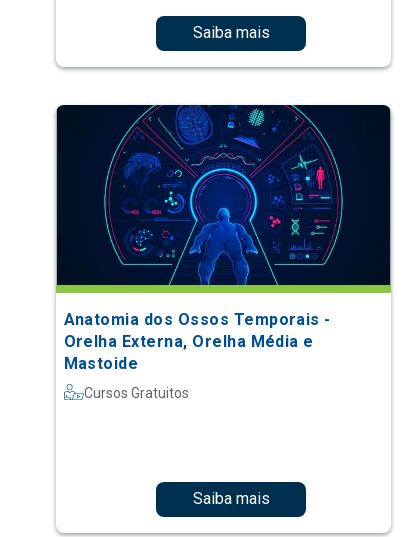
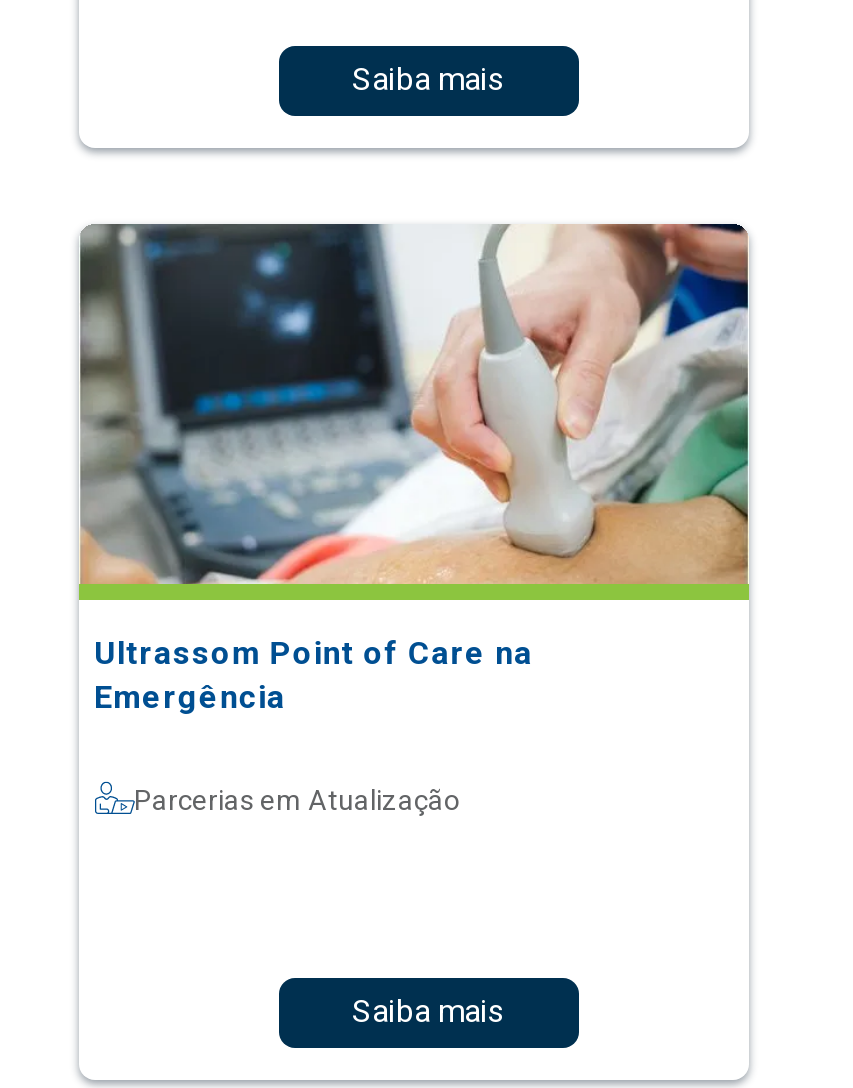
[56,104,391,373] [image] | Anatomia dos Ossos Temporais - | Orelha Externa, Orelha Média e | Mastoide -> [79,222,749,715] [image] | Ultrassom Point of Care na | Emergência
[83,385,188,401] Cursos Gratuitos -> [134,783,460,815] Parcerias em Atualização

